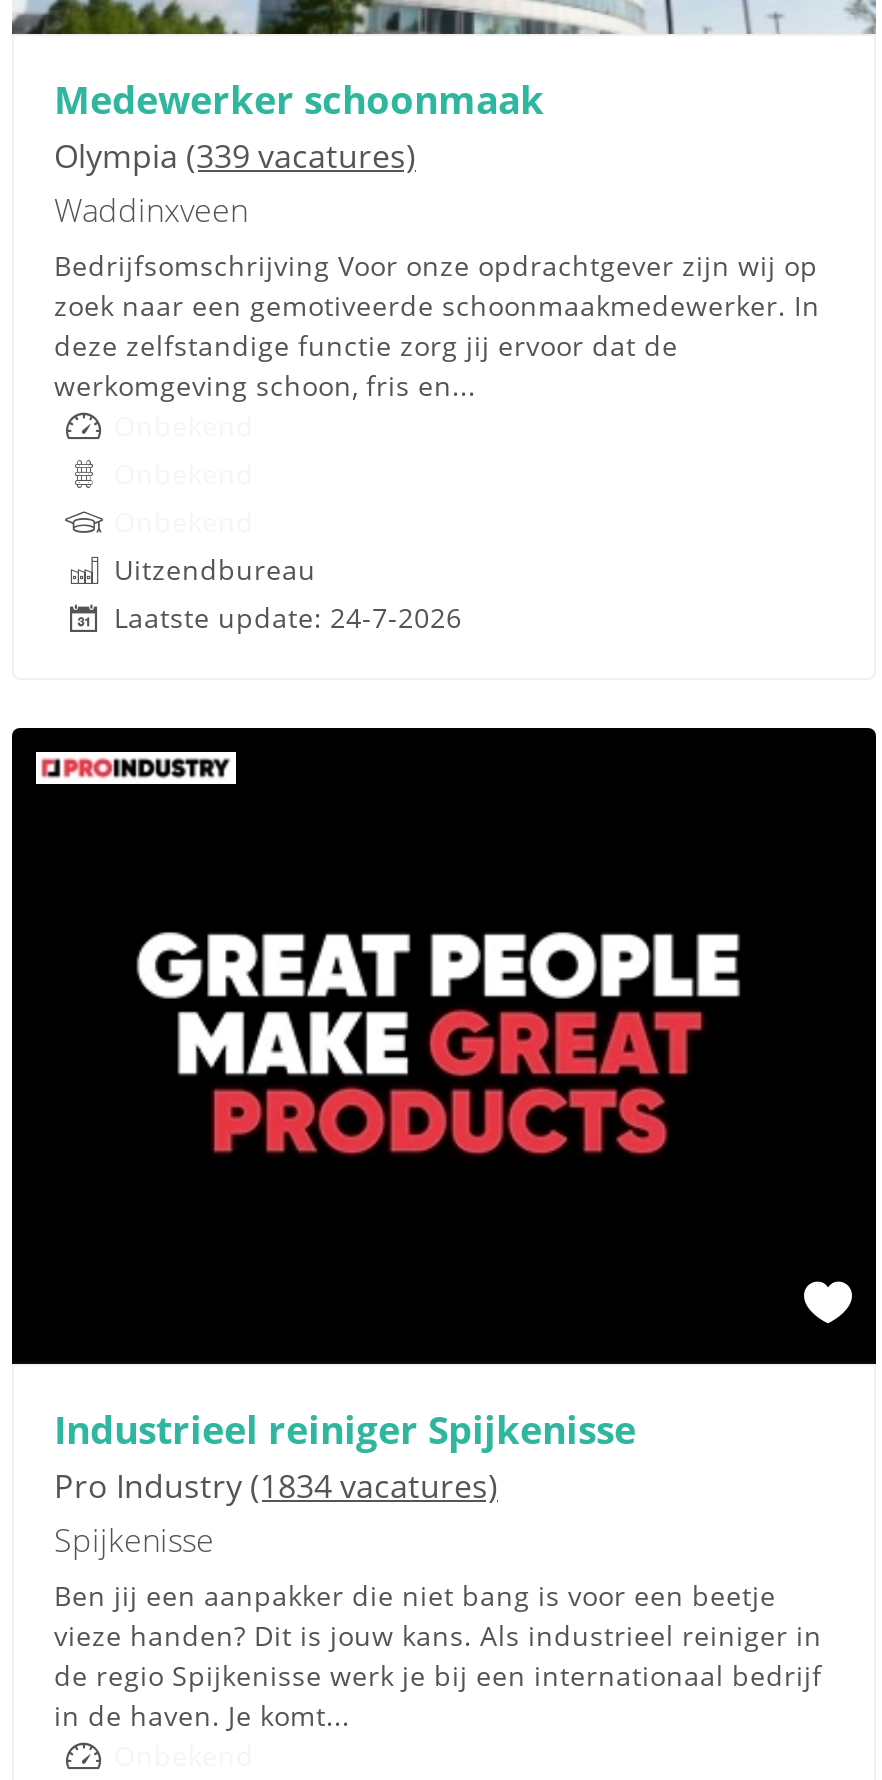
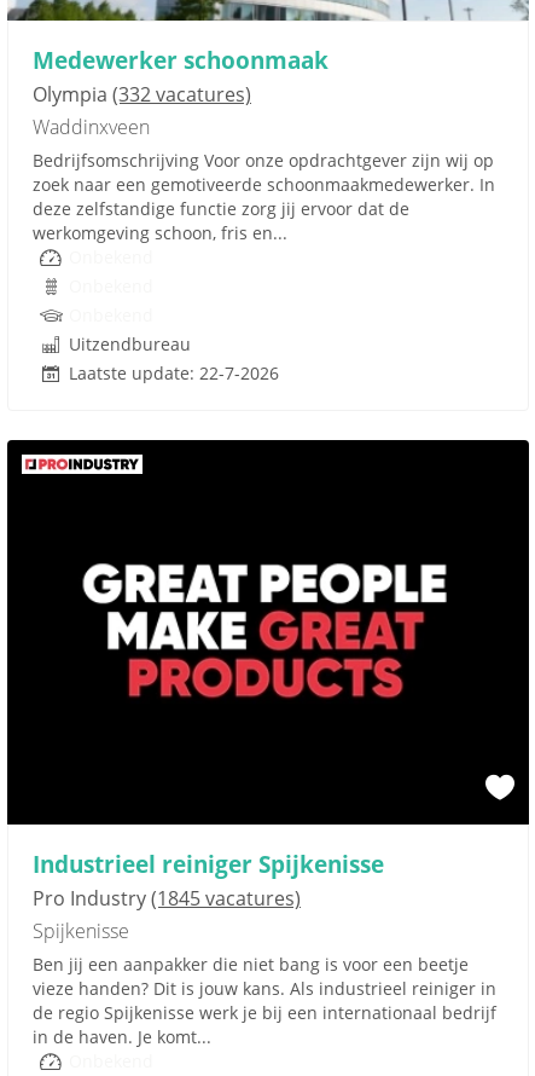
[54,134,416,178] Olympia (339 vacatures) -> [33,81,251,107] Olympia (332 vacatures)
[114,598,462,636] Laatste update: 24-7-2026 -> [69,361,279,384] Laatste update: 22-7-2026
[54,1464,498,1508] Pro Industry (1834 vacatures) -> [33,885,301,912] Pro Industry (1845 vacatures)

